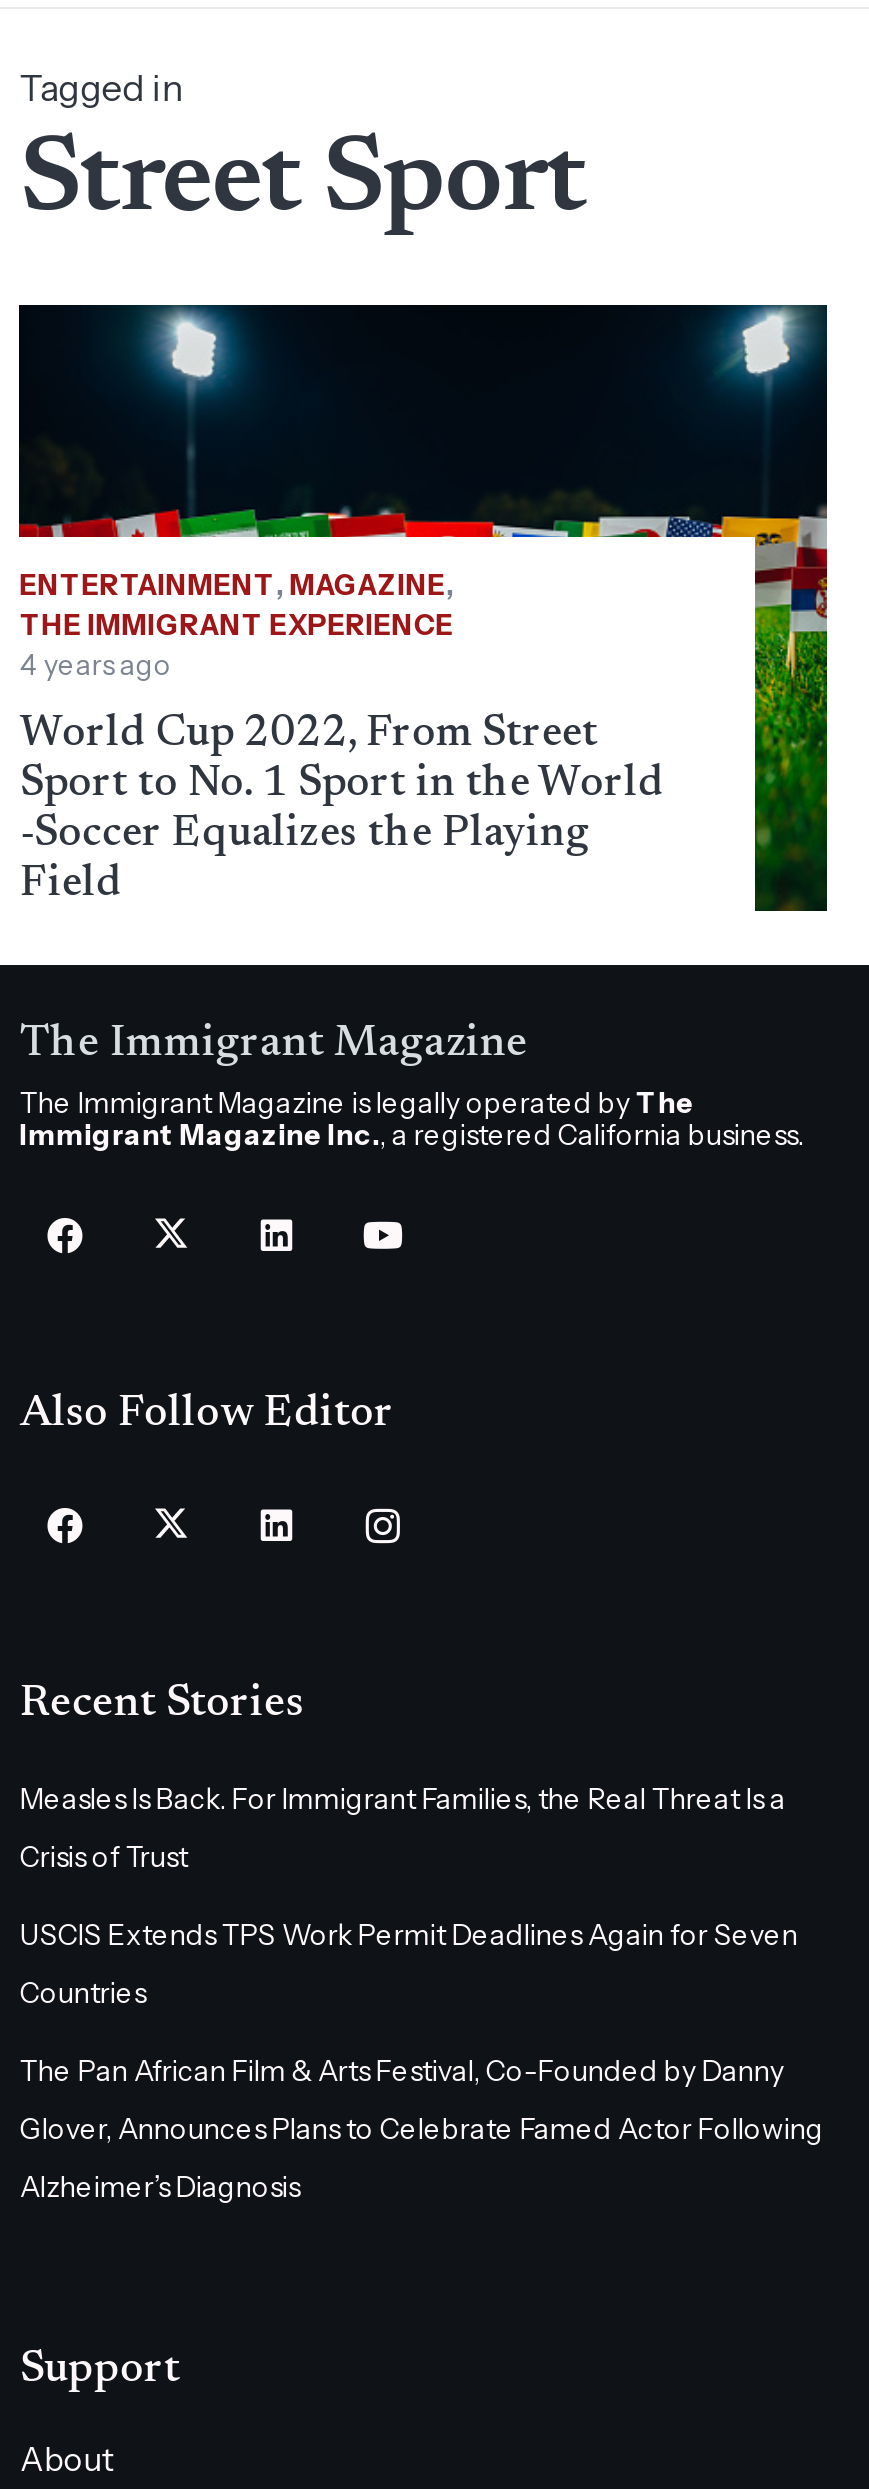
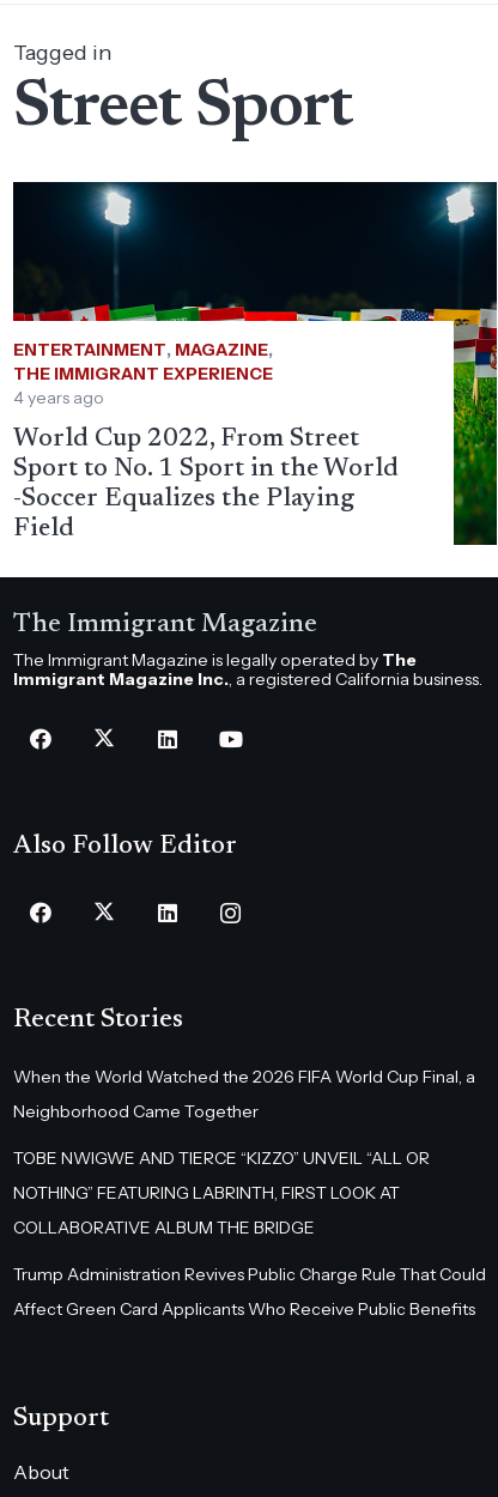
[20,1780,786,1816] Measles Is Back. For Immigrant Families, the Real Threat Is a -> [14,1065,476,1087] When the World Watched the 2026 FIFA World Cup Final, a
[20,1838,188,1874] Crisis of Trust -> [14,1100,259,1122] Neighborhood Came Together
[20,1916,798,1952] USCIS Extends TPS Work Permit Deadlines Again for Seven -> [14,1147,430,1168] TOBE NWIGWE AND TIERCE “KIZZO” UNVEIL “ALL OR
[20,1974,146,2010] Countries -> [14,1182,400,1203] NOTHING” FEATURING LABRINTH, FIRST LOOK AT
[20,2052,784,2088] The Pan African Film & Arts Festival, Co-Founded by Danny -> [14,1216,315,1238] COLLABORATIVE ALBUM THE BRIDGE
[20,2110,824,2146] Glover, Announces Plans to Celebrate Famed Actor Following -> [14,1263,487,1285] Trump Administration Revives Public Charge Rule That Could
[20,2168,300,2204] Alzheimer’s Diagnosis -> [14,1298,476,1319] Affect Green Card Applicants Who Receive Public Benefits

